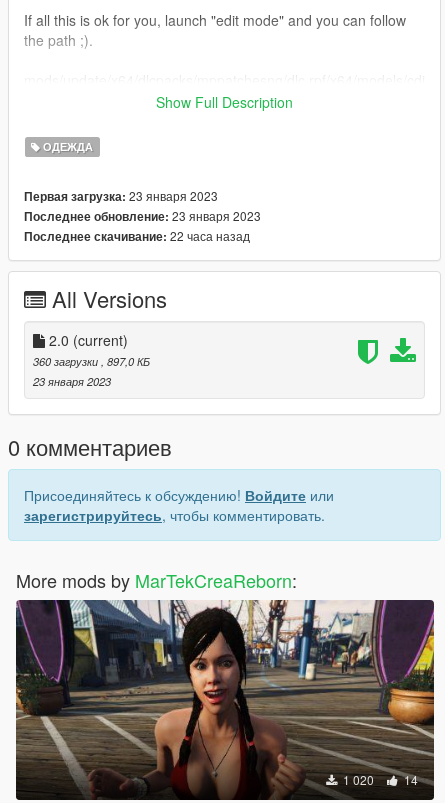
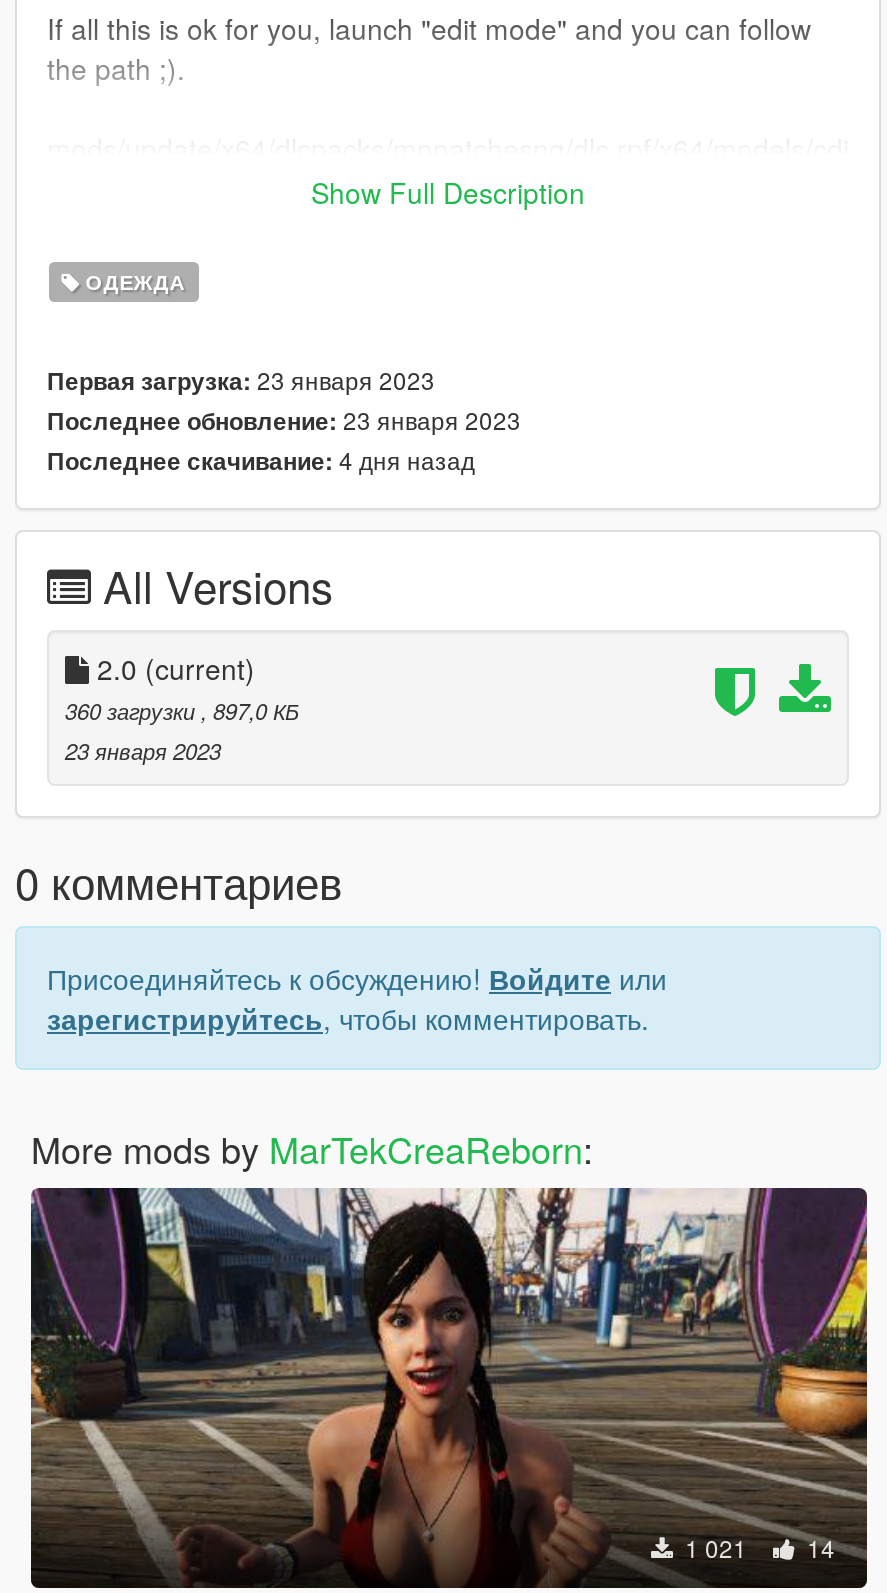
[24,227,250,245] Последнее скачивание: 22 часа назад -> [47,442,475,478] Последнее скачивание: 4 дня назад
[340,771,418,788] 1 020 14 -> [679,1530,835,1564] 1 021 14

